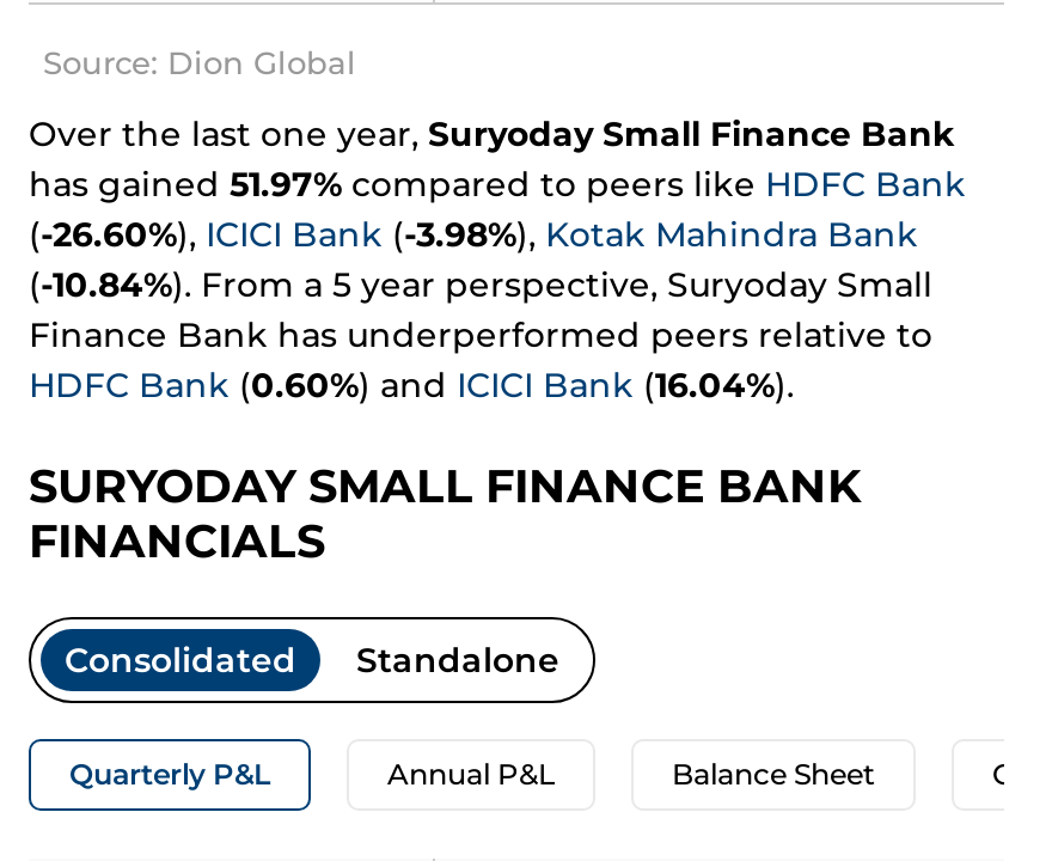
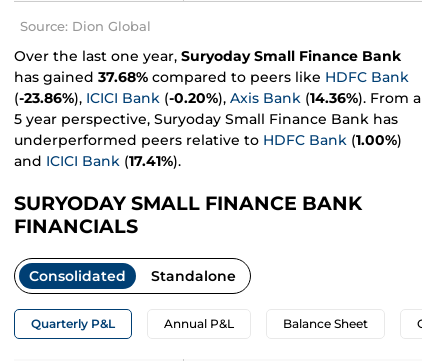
[29,162,966,406] has gained 51.97% compared to peers like HDFC Bank | (-26.60%), ICICI Bank (-3.98%), Kotak Mahindra Bank | (-10.84%). From a 5 year perspective, Suryoday Small | Finance Bank has underperformed peers relative to | HDFC Bank (0.60%) and ICICI Bank (16.04%). -> [14,68,421,170] has gained 37.68% compared to peers like HDFC Bank | (-23.86%), ICICI Bank (-0.20%), Axis Bank (14.36%). From a | 5 year perspective, Suryoday Small Finance Bank has | underperformed peers relative to HDFC Bank (1.00%) | and ICICI Bank (17.41%).

